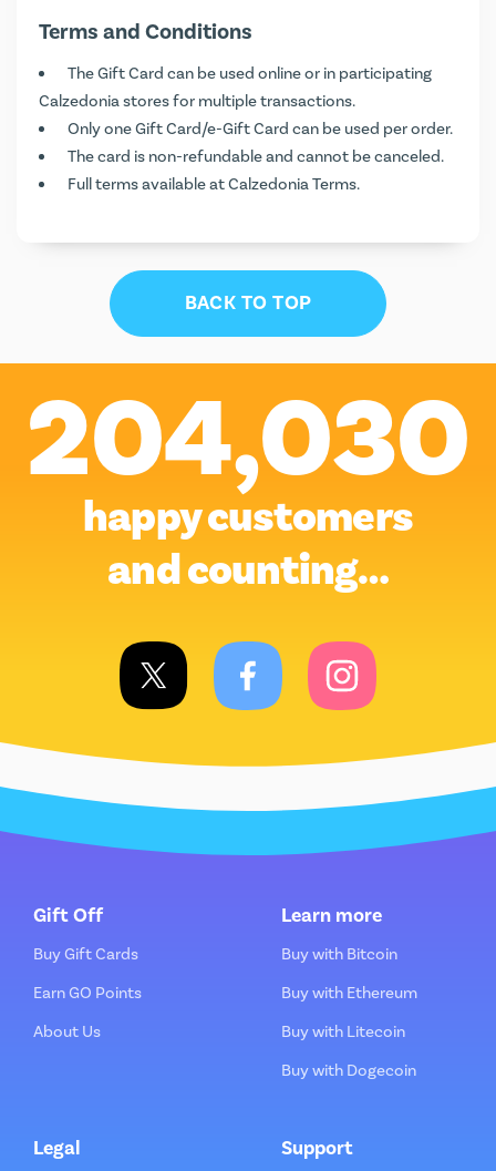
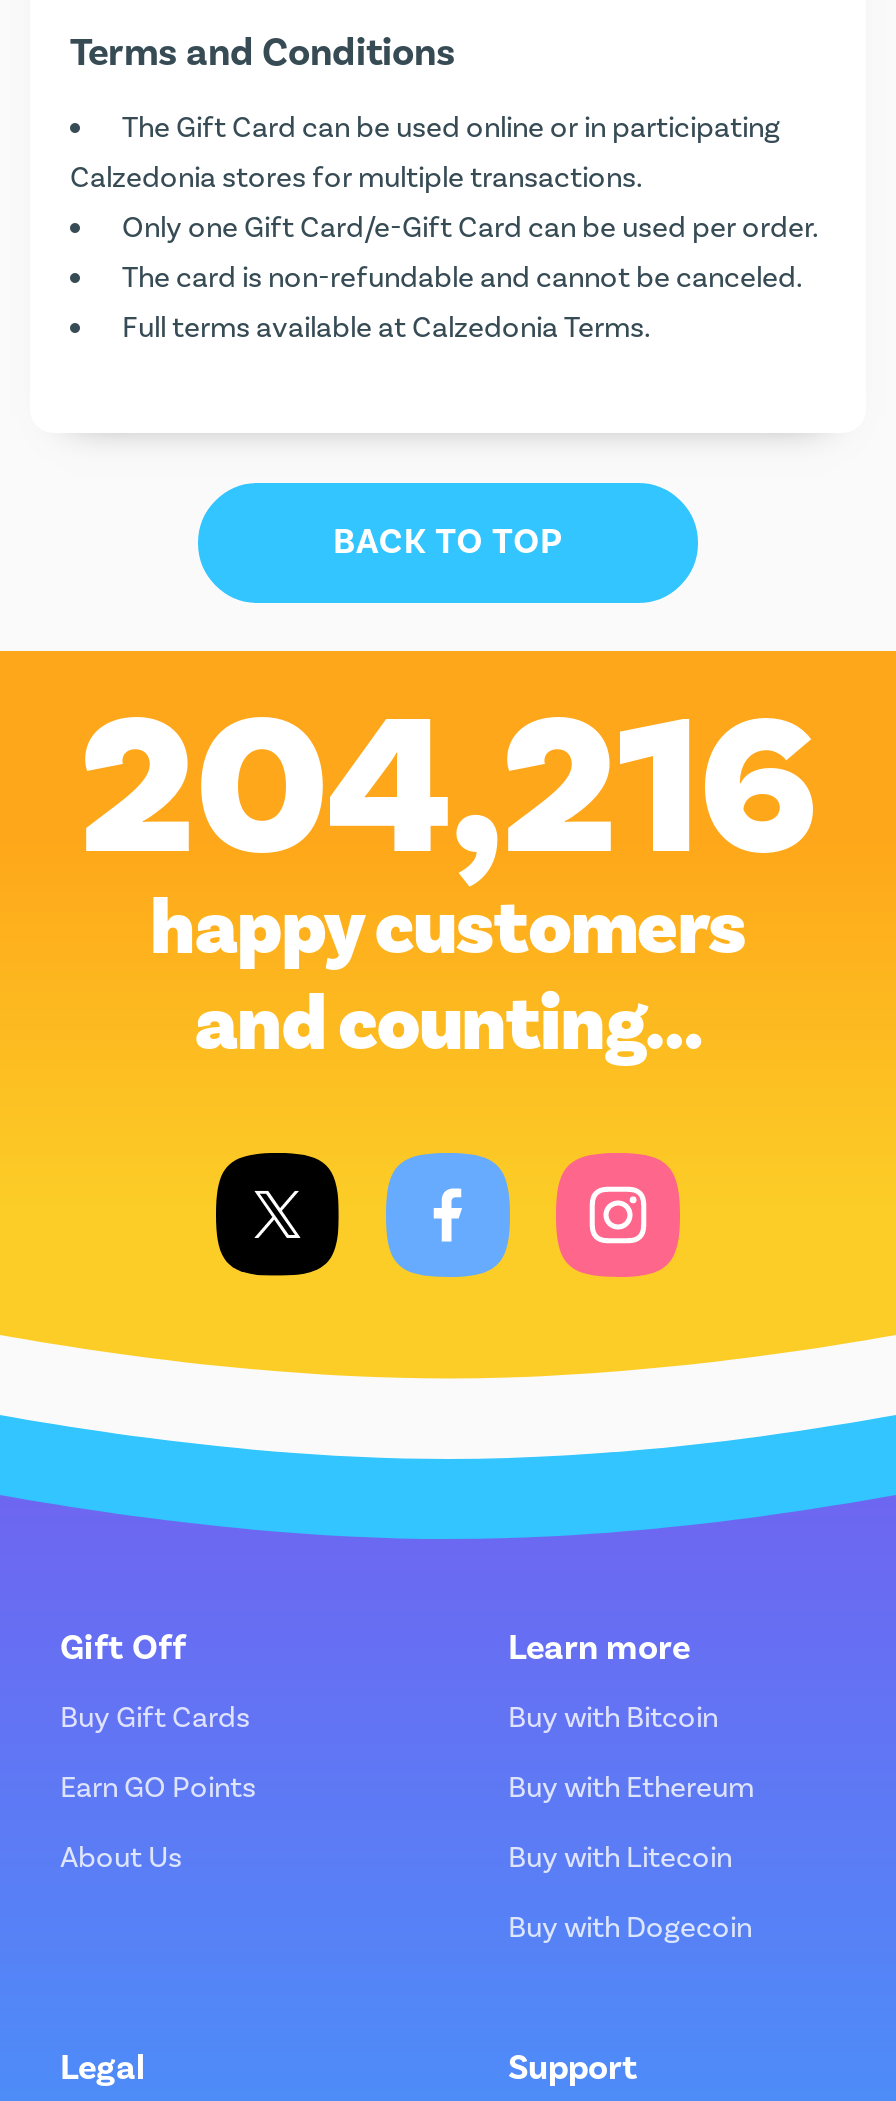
[27,371,469,511] 204,030 -> [79,664,817,918] 204,216

